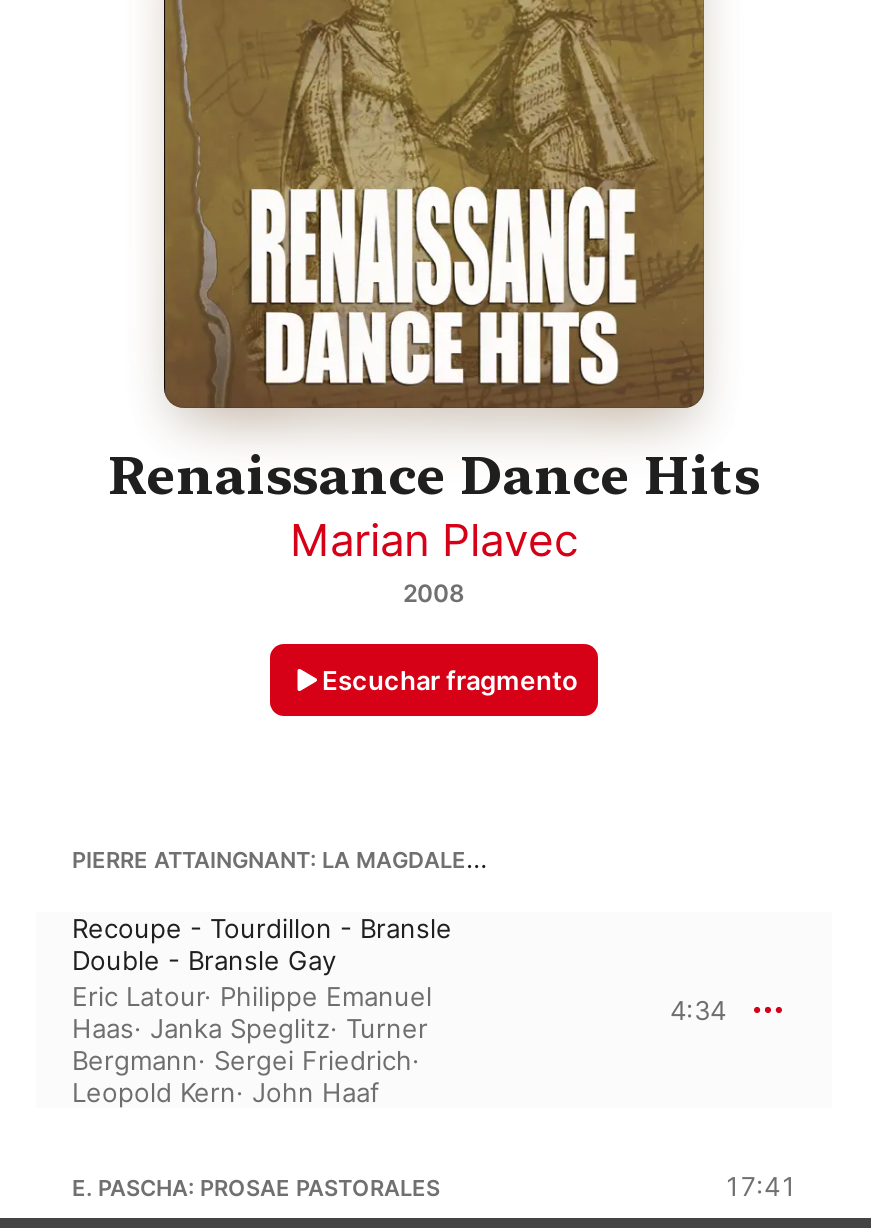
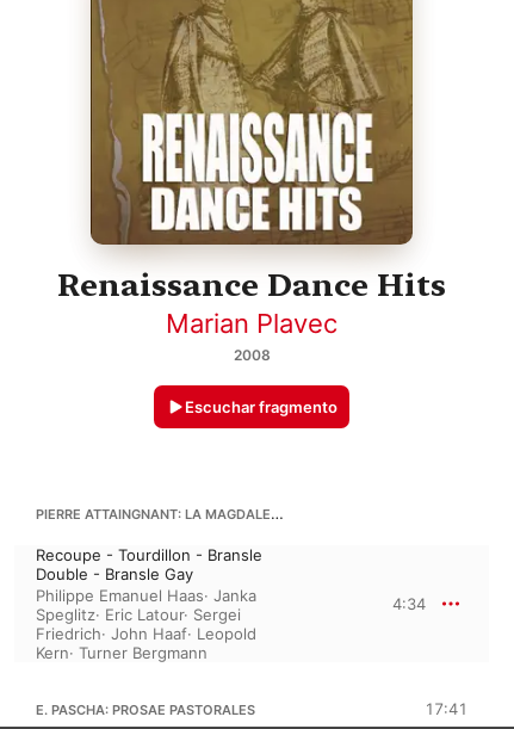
[72,980,432,1108] Eric Latour · Philippe Emanuel | Haas · Janka Speglitz · Turner | Bergmann · Sergei Friedrich· | Leopold Kern · John Haaf -> [36,585,256,662] Philippe Emanuel Haas · Janka | Speglitz · Eric Latour · Sergei | Friedrich · John Haaf · Leopold | Kern · Turner Bergmann

